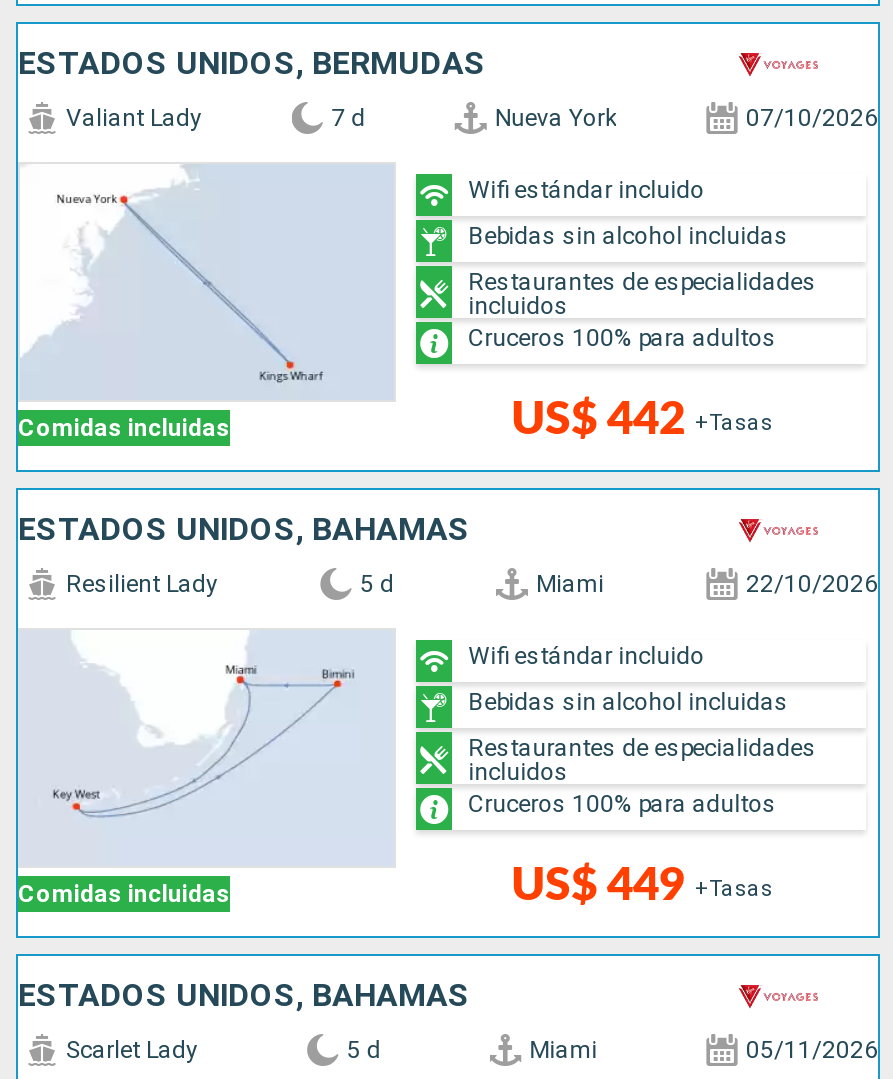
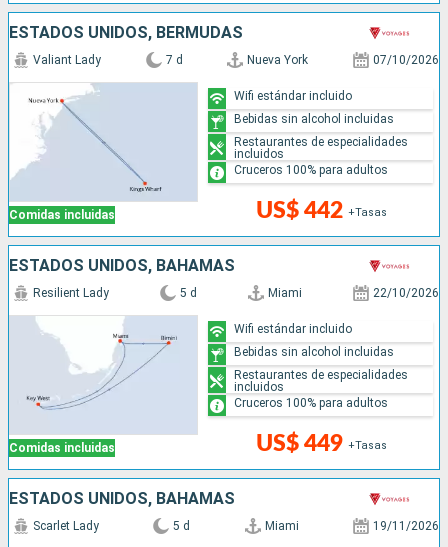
[746,1037,878,1065] 05/11/2026 -> [373,519,439,533] 19/11/2026

